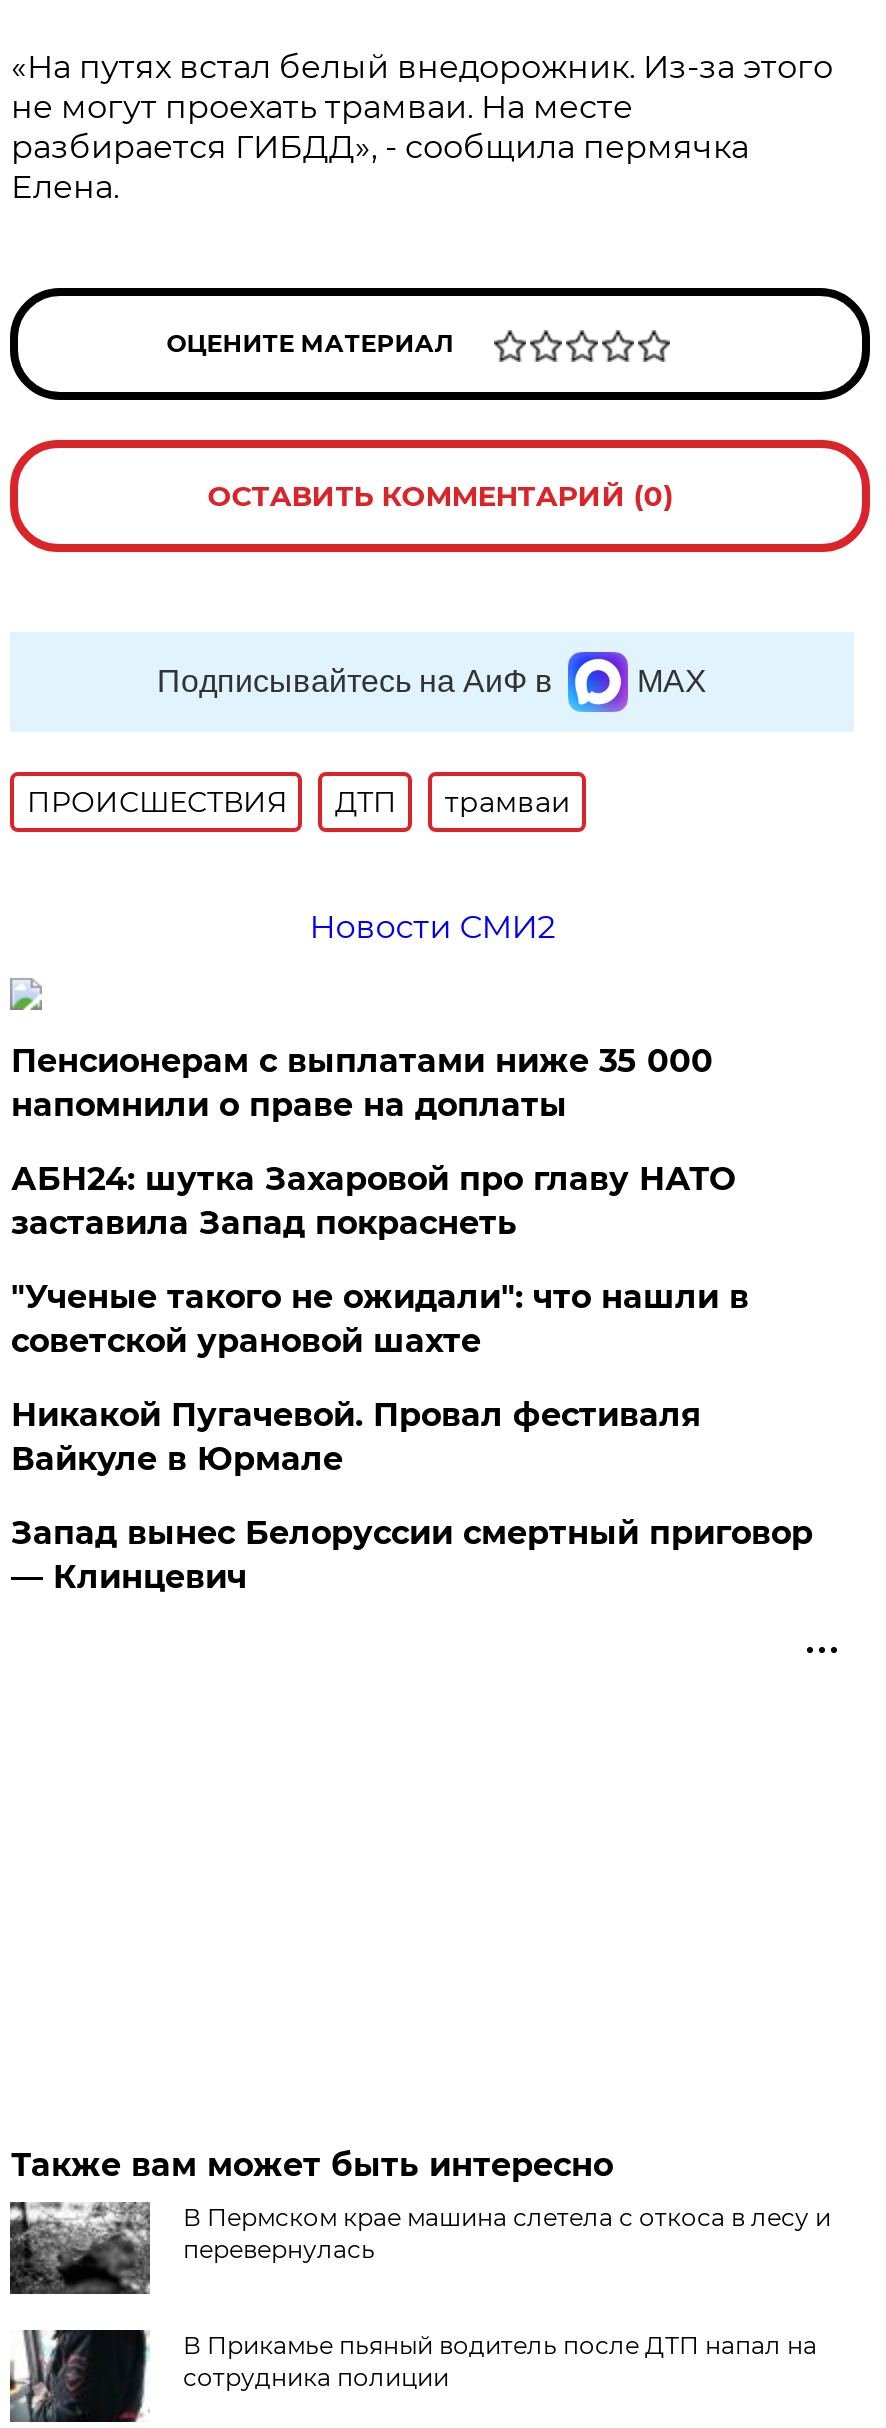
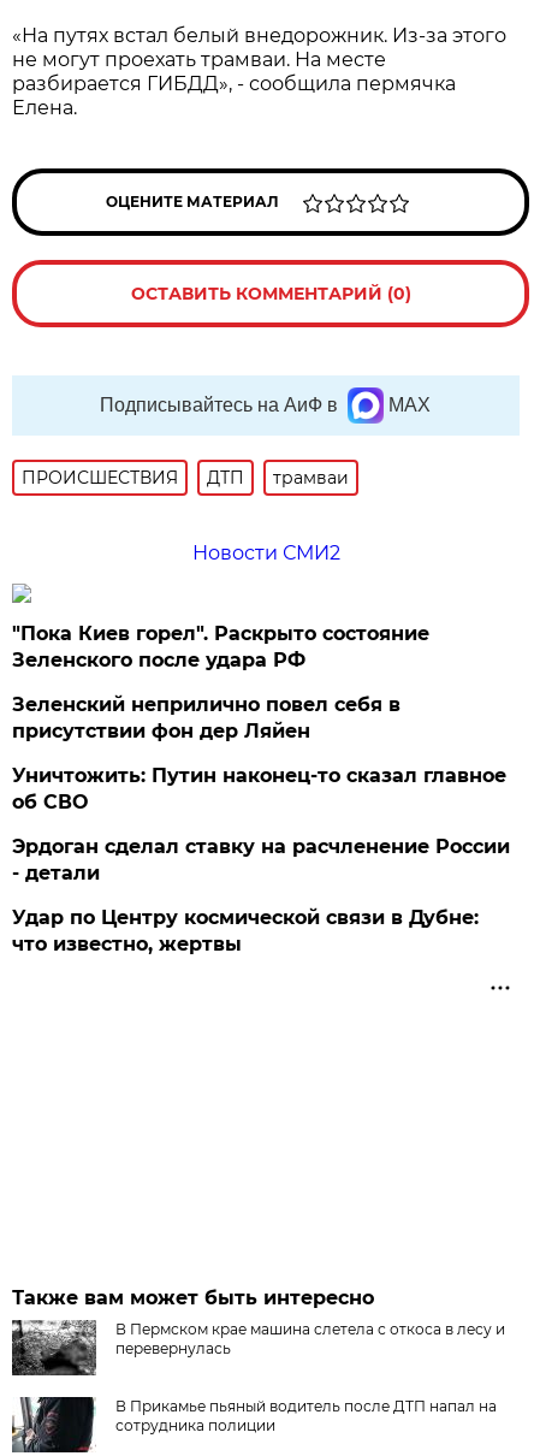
[11,1042,713,1124] Пенсионерам с выплатами ниже 35 000 | напомнили о праве на доплаты -> [13,622,430,671] "Пока Киев горел". Раскрыто состояние | Зеленского после удара РФ
[11,1160,735,1242] АБН24: шутка Захаровой про главу НАТО | заставила Запад покраснеть -> [13,693,401,742] Зеленский неприлично повел cебя в | присутствии фон дер Ляйен
[11,1278,749,1360] "Ученые такого не ожидали": что нашли в | советской урановой шахте -> [13,764,507,813] Уничтожить: Путин наконец-то сказал главное | об СВО
[11,1396,701,1478] Никакой Пугачевой. Провал фестиваля | Вайкуле в Юрмале -> [13,835,510,884] Эрдоган сделал ставку на расчленение России | - детали
[11,1514,813,1596] Запад вынес Белоруссии смертный приговор | — Клинцевич -> [13,906,479,955] Удар по Центру космической связи в Дубне: | что известно, жертвы

